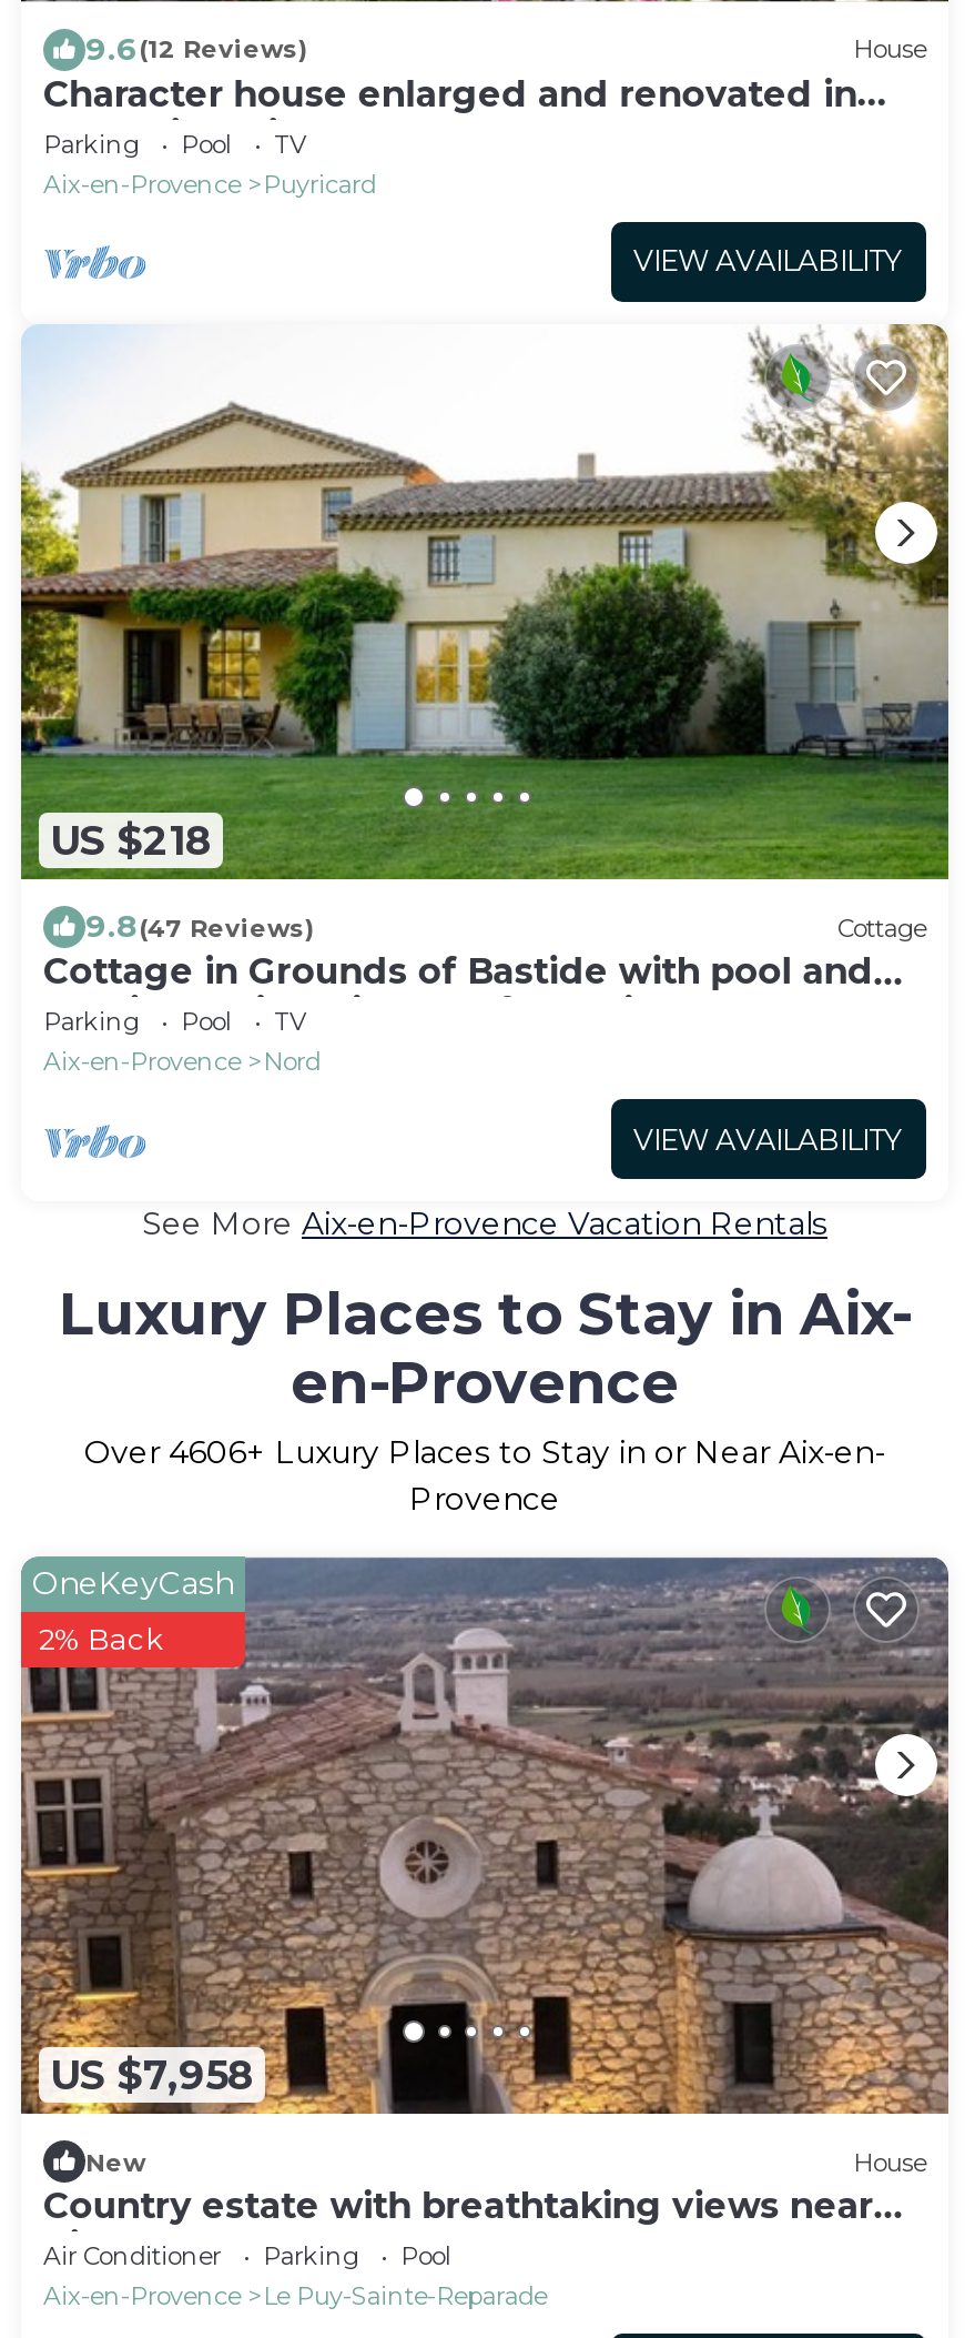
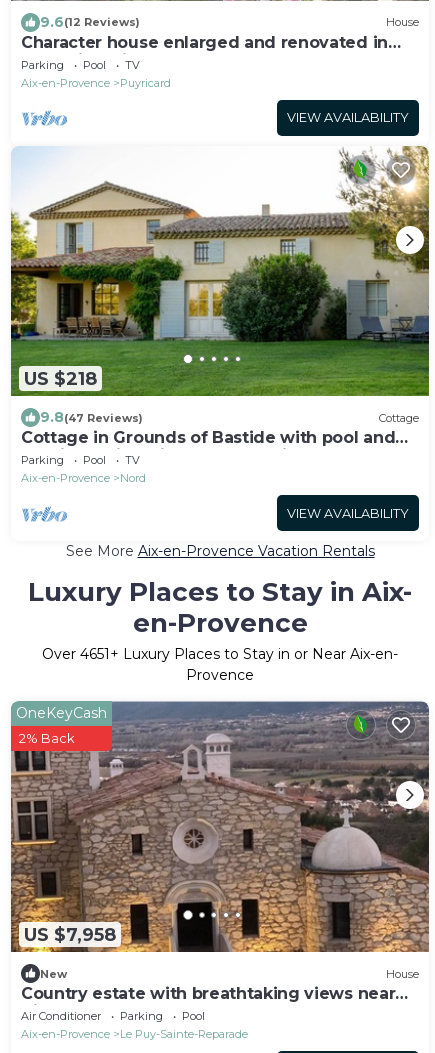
[84,1433,885,1473] Over 4606+ Luxury Places to Stay in or Near Aix-en- -> [42,645,398,663] Over 4651+ Luxury Places to Stay in or Near Aix-en-

